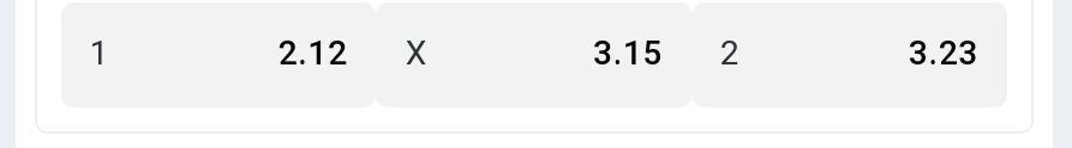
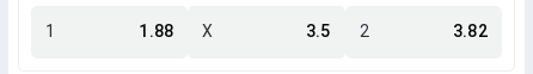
[278,33,428,72] 2.12 X -> [139,21,213,41] 1.88 X
[594,33,740,72] 3.15 2 -> [306,21,369,41] 3.5 2
[909,33,978,72] 3.23 -> [453,21,488,41] 3.82

